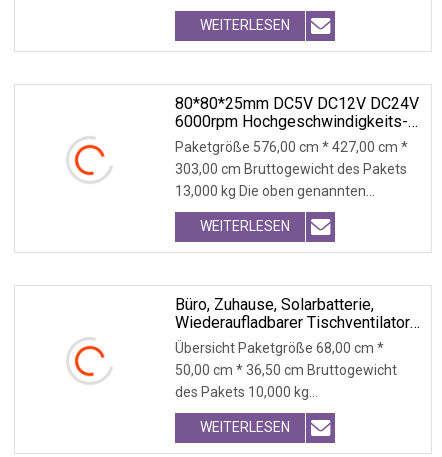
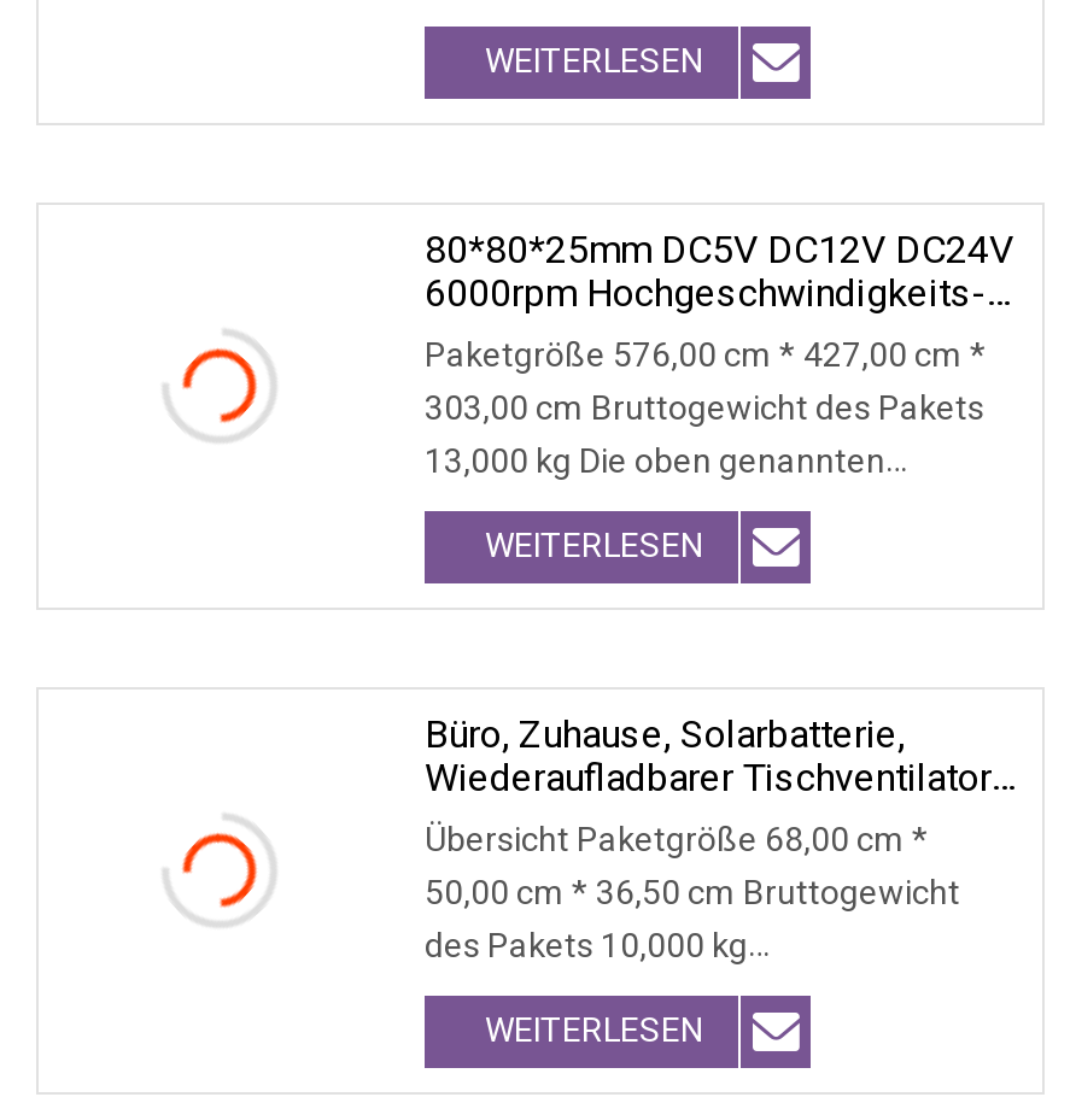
[67,136,105,176] [image] -> [181,330,277,422] [image]
[67,337,105,377] [image] -> [181,815,277,907] [image]

